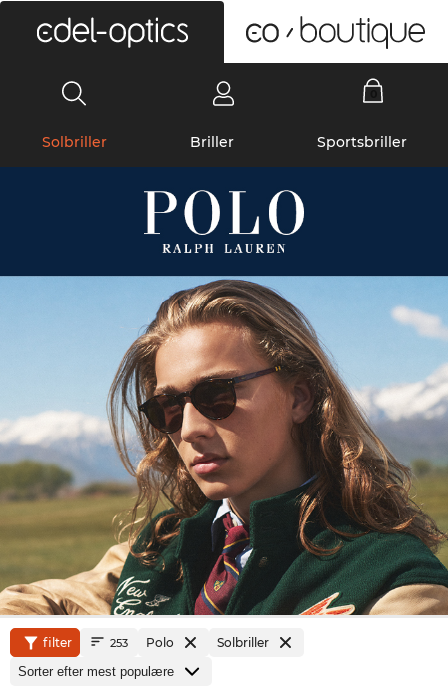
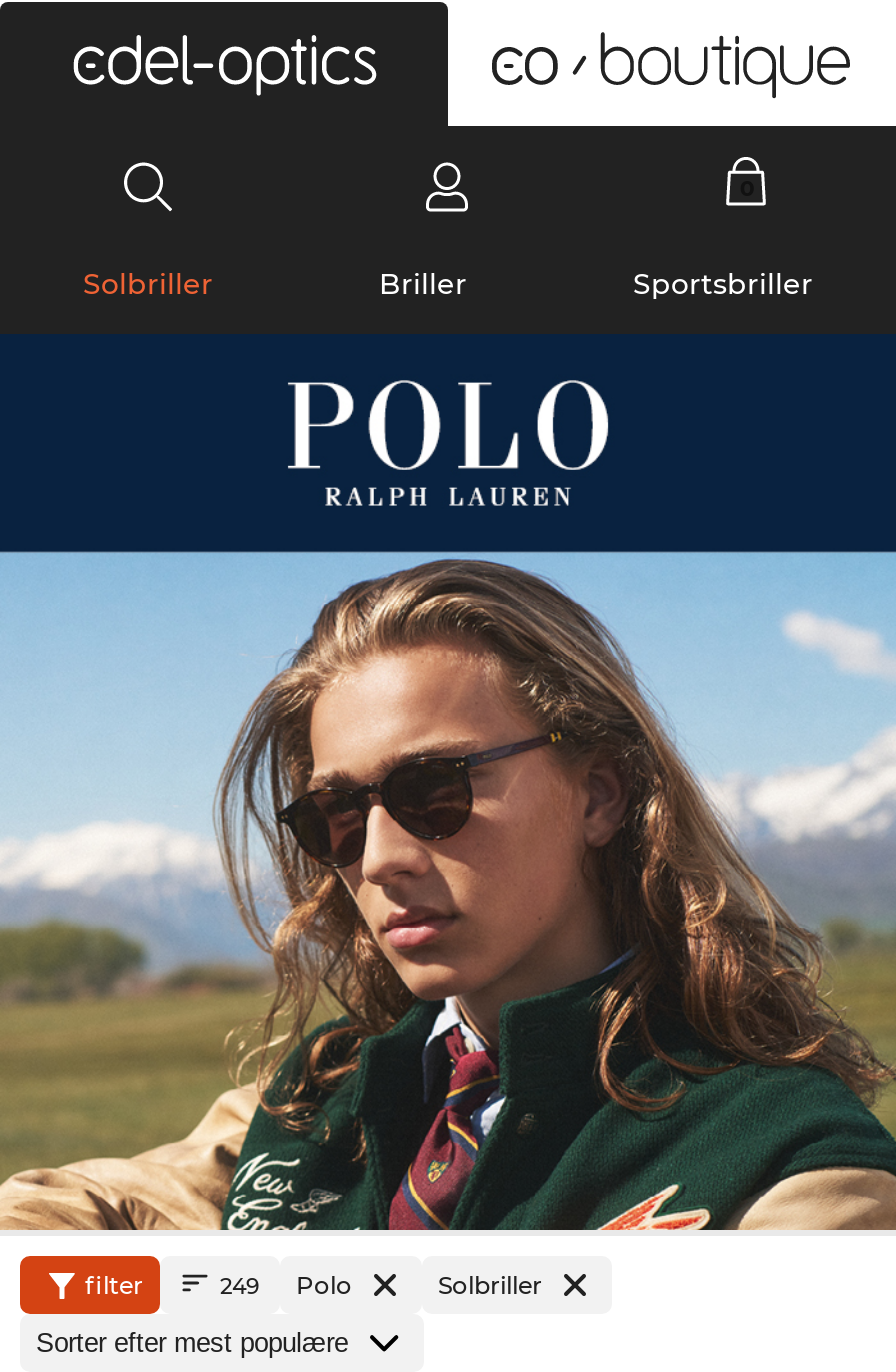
[110,635,174,650] 253 Polo -> [220,1270,352,1300] 249 Polo

